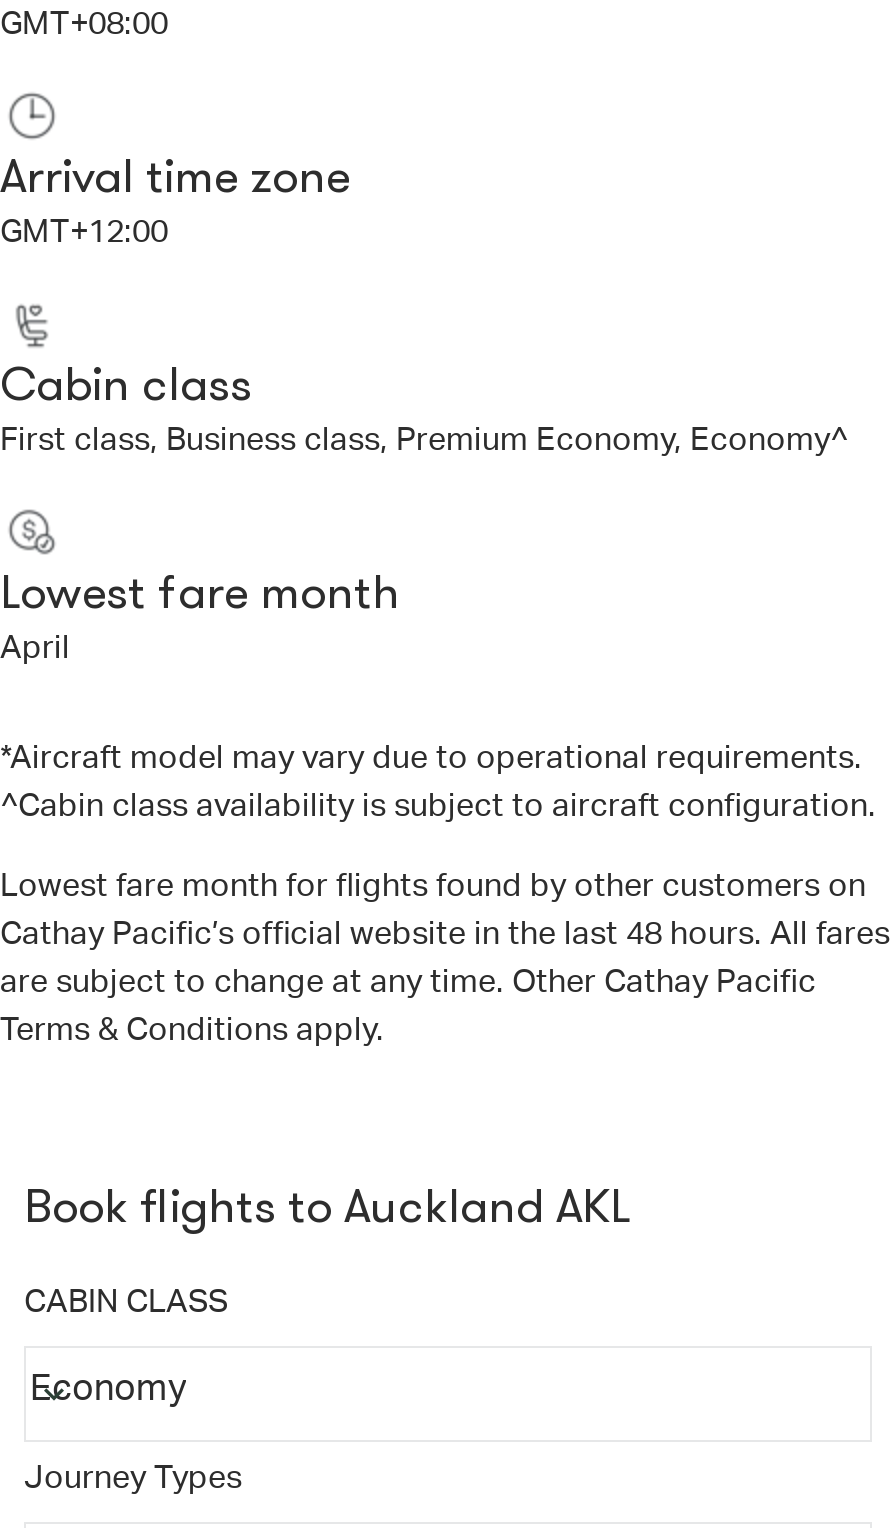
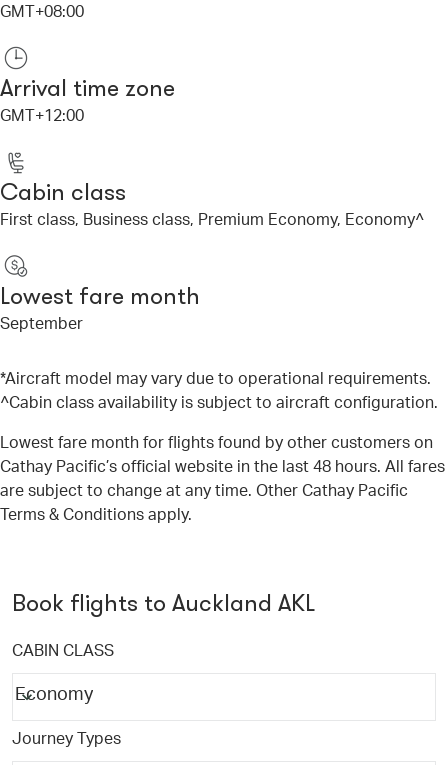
[0,635,70,667] April -> [0,318,83,334] September

